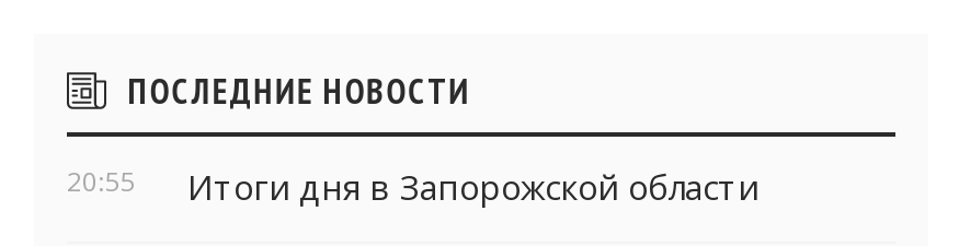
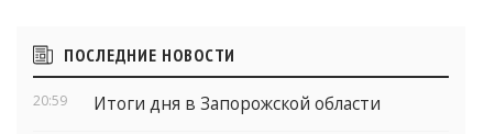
[67,163,760,211] 20:55 Итоги дня в Запорожской области -> [33,91,381,115] 20:59 Итоги дня в Запорожской области

